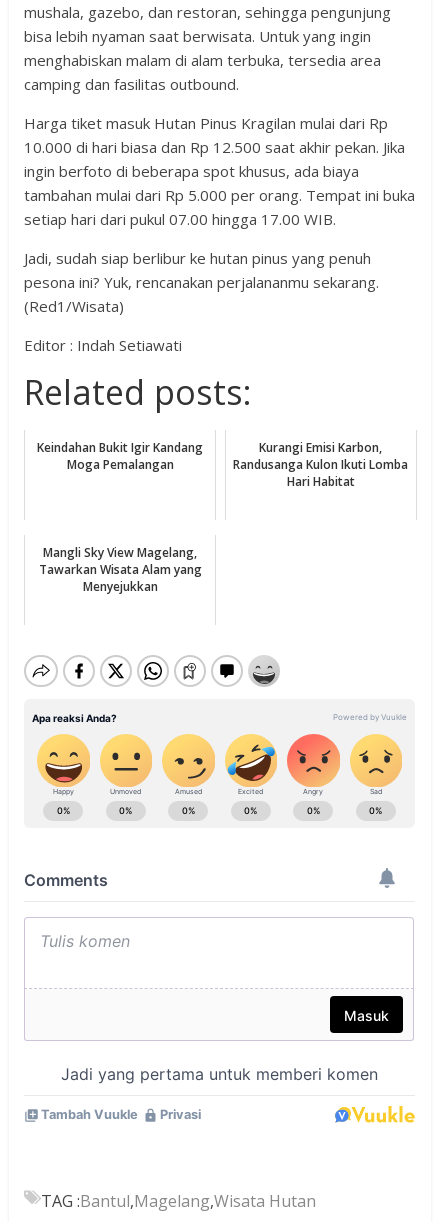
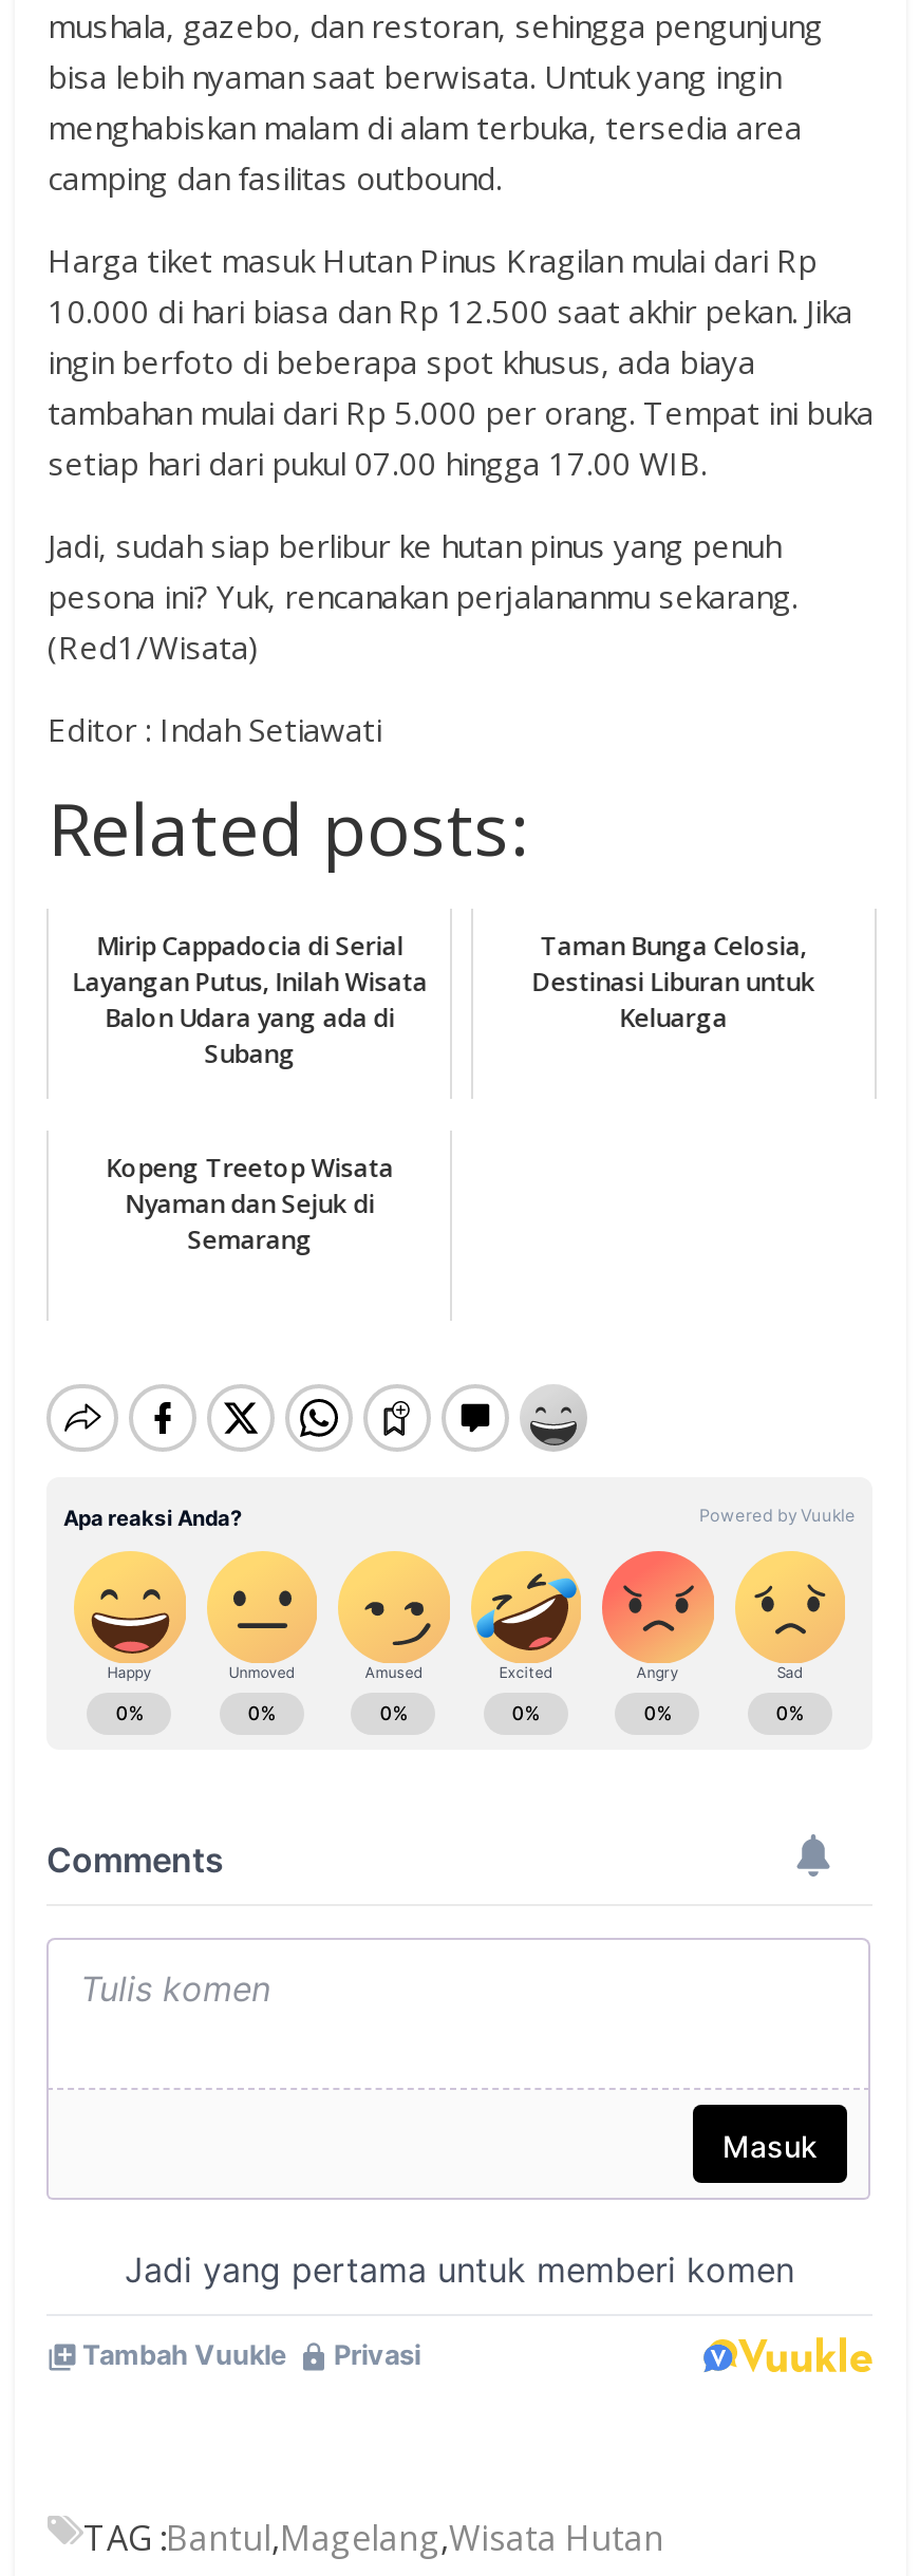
[37,439,203,473] Keindahan Bukit Igir Kandang | Moga Pemalangan -> [72,928,427,1071] Mirip Cappadocia di Serial | Layangan Putus, Inilah Wisata | Balon Udara yang ada di | Subang
[233,439,408,490] Kurangi Emisi Karbon, | Randusanga Kulon Ikuti Lomba | Hari Habitat -> [532,928,815,1035] Taman Bunga Celosia, | Destinasi Liburan untuk | Keluarga
[39,544,202,595] Mangli Sky View Magelang, | Tawarkan Wisata Alam yang | Menyejukkan -> [106,1150,393,1257] Kopeng Treetop Wisata | Nyaman dan Sejuk di | Semarang

